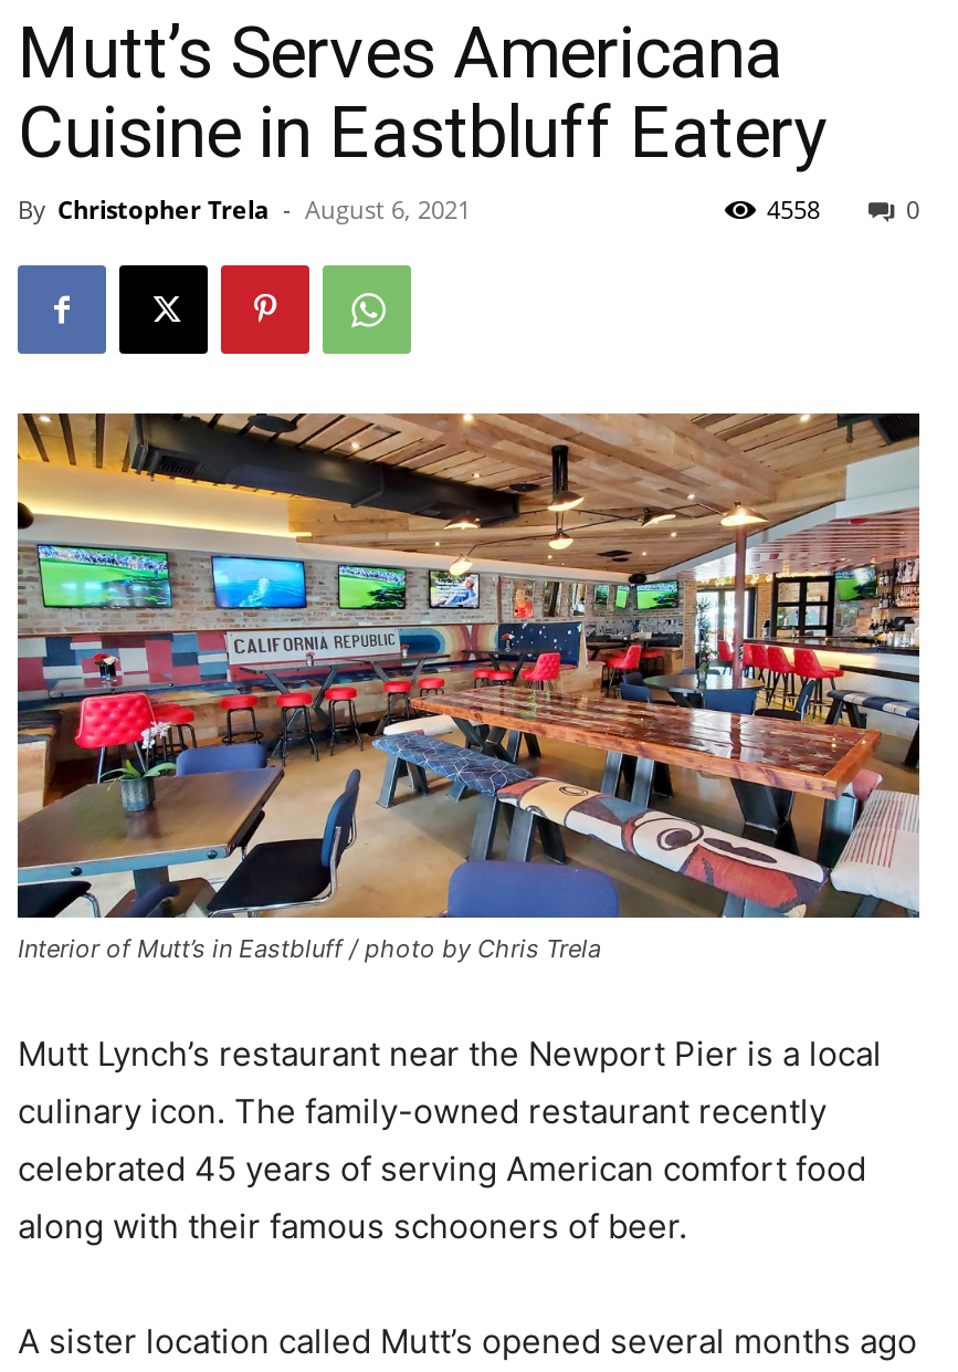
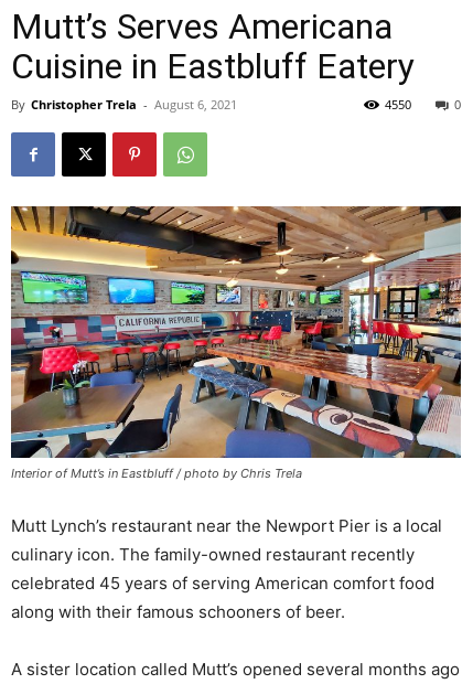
[767,192,820,226] 4558 -> [385,96,411,113] 4550

